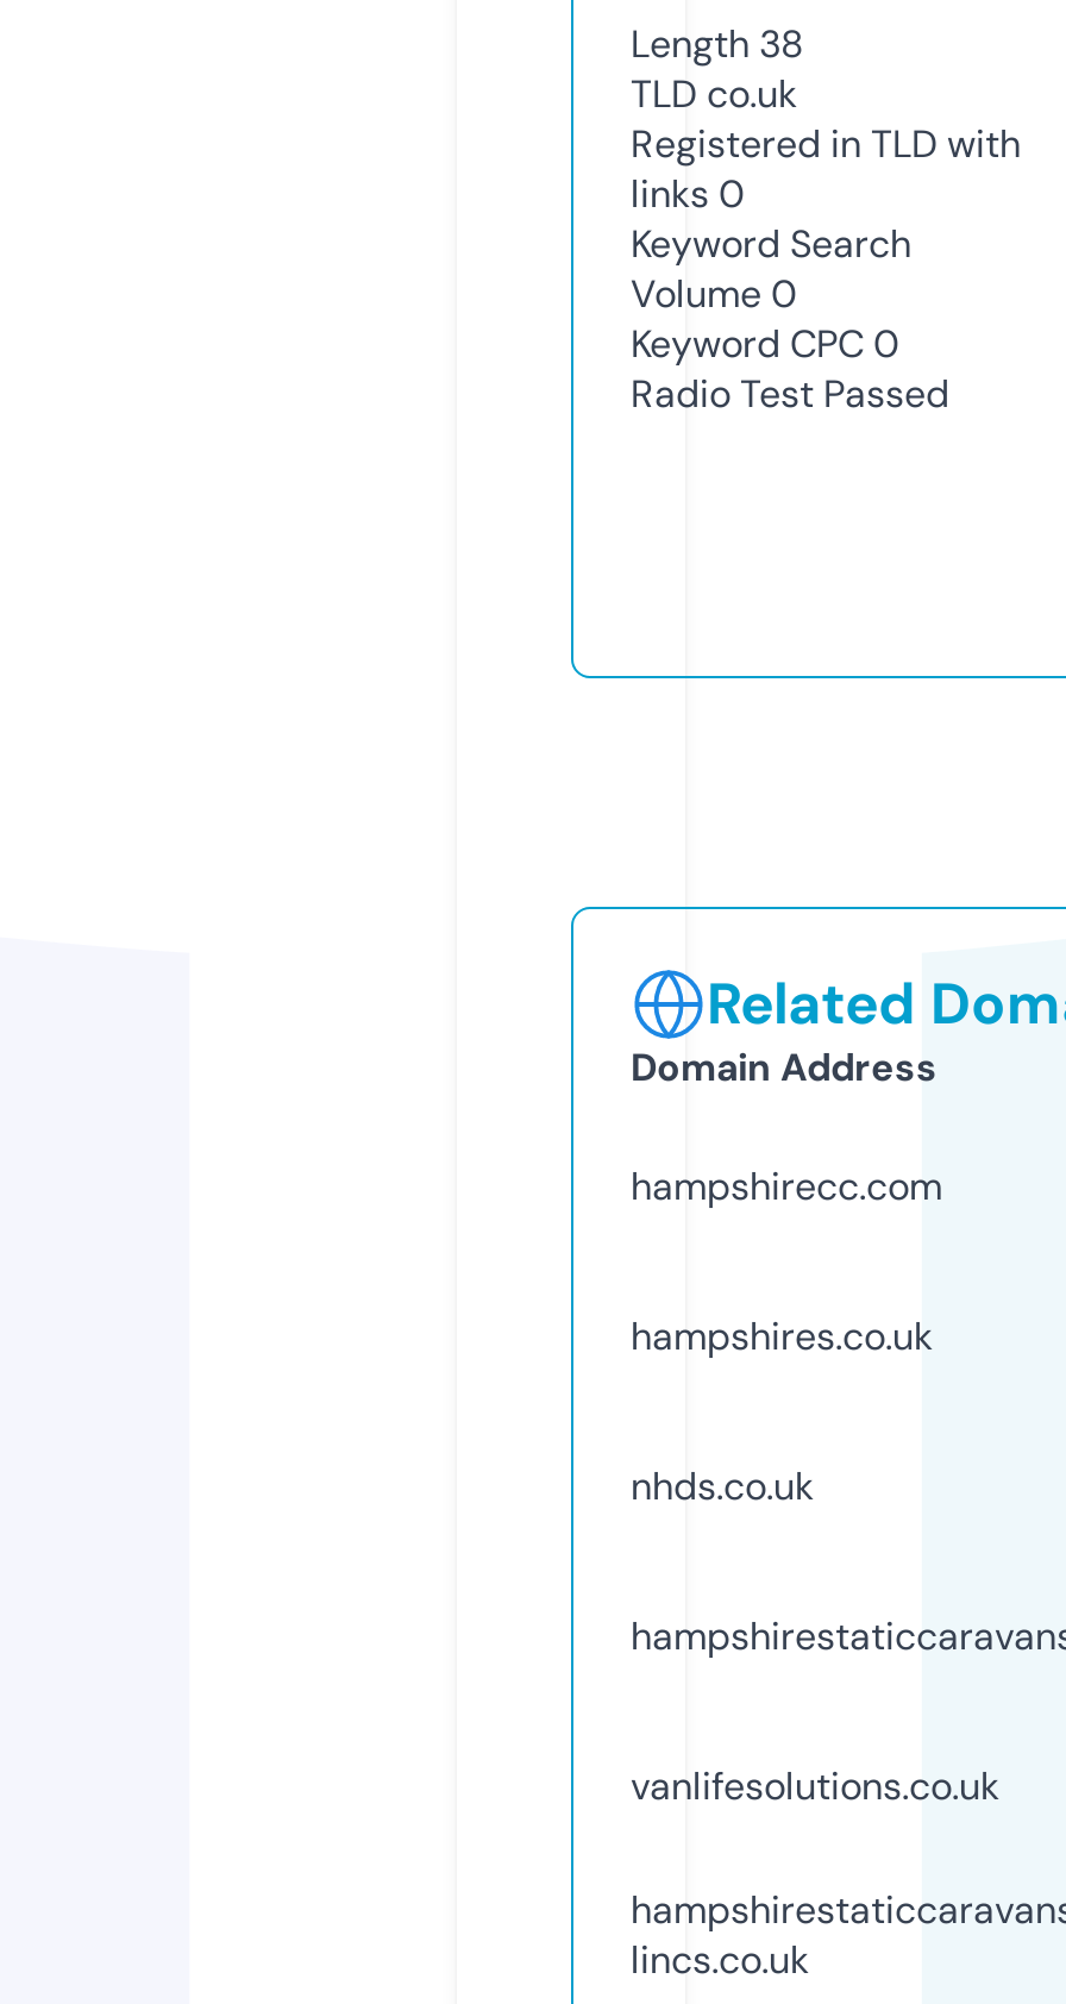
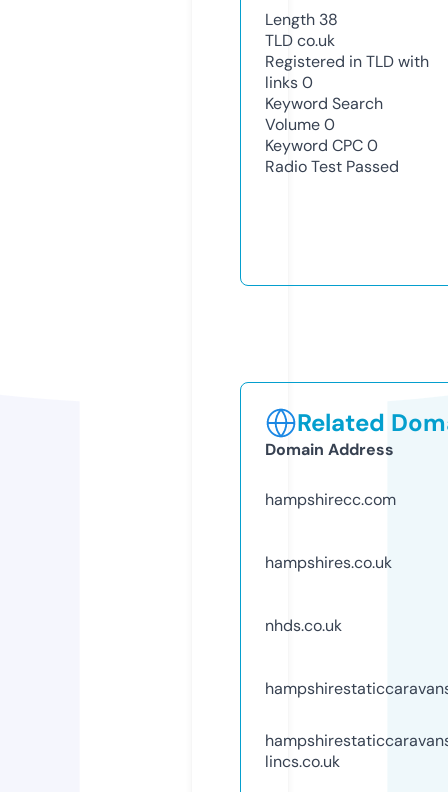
[631,1761,999,1811] vanlifesolutions.co.uk -> none

